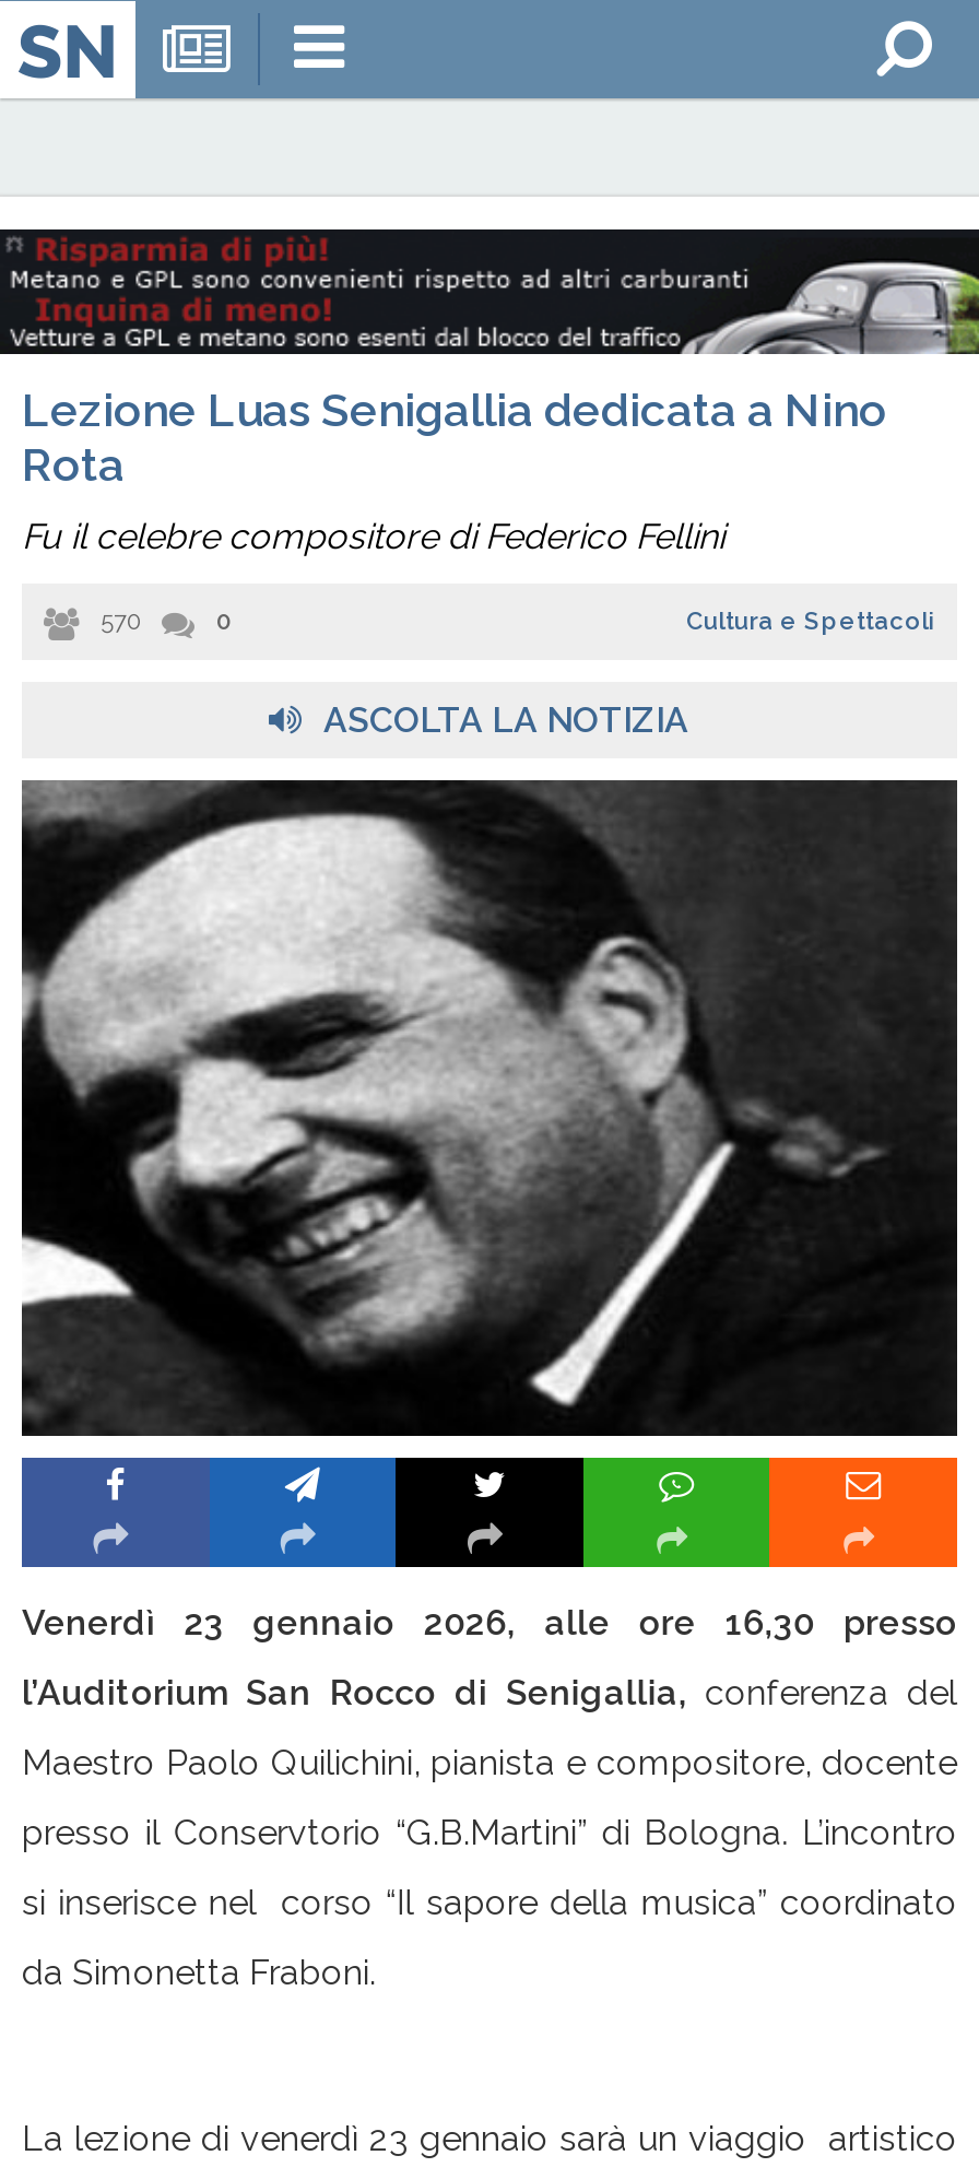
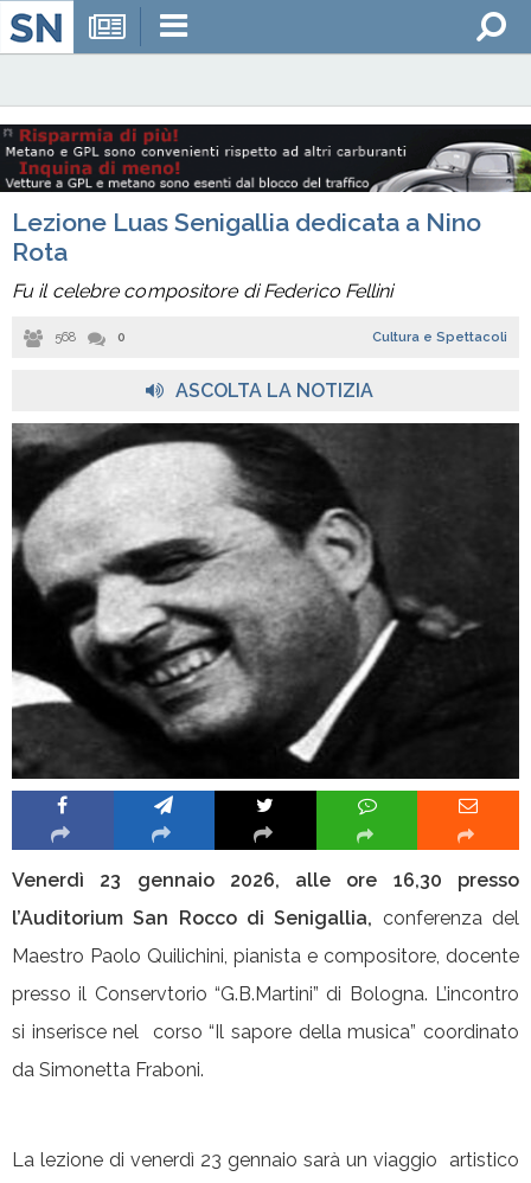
[101,608,140,637] 570 -> [55,330,76,345] 568

